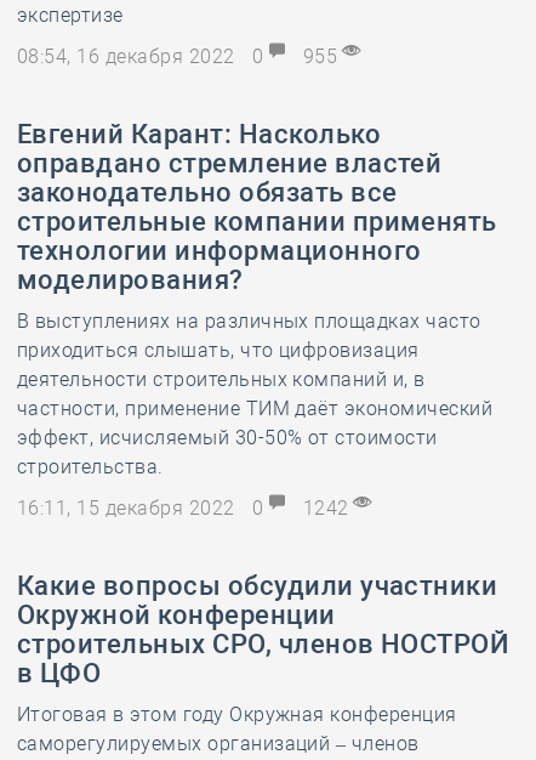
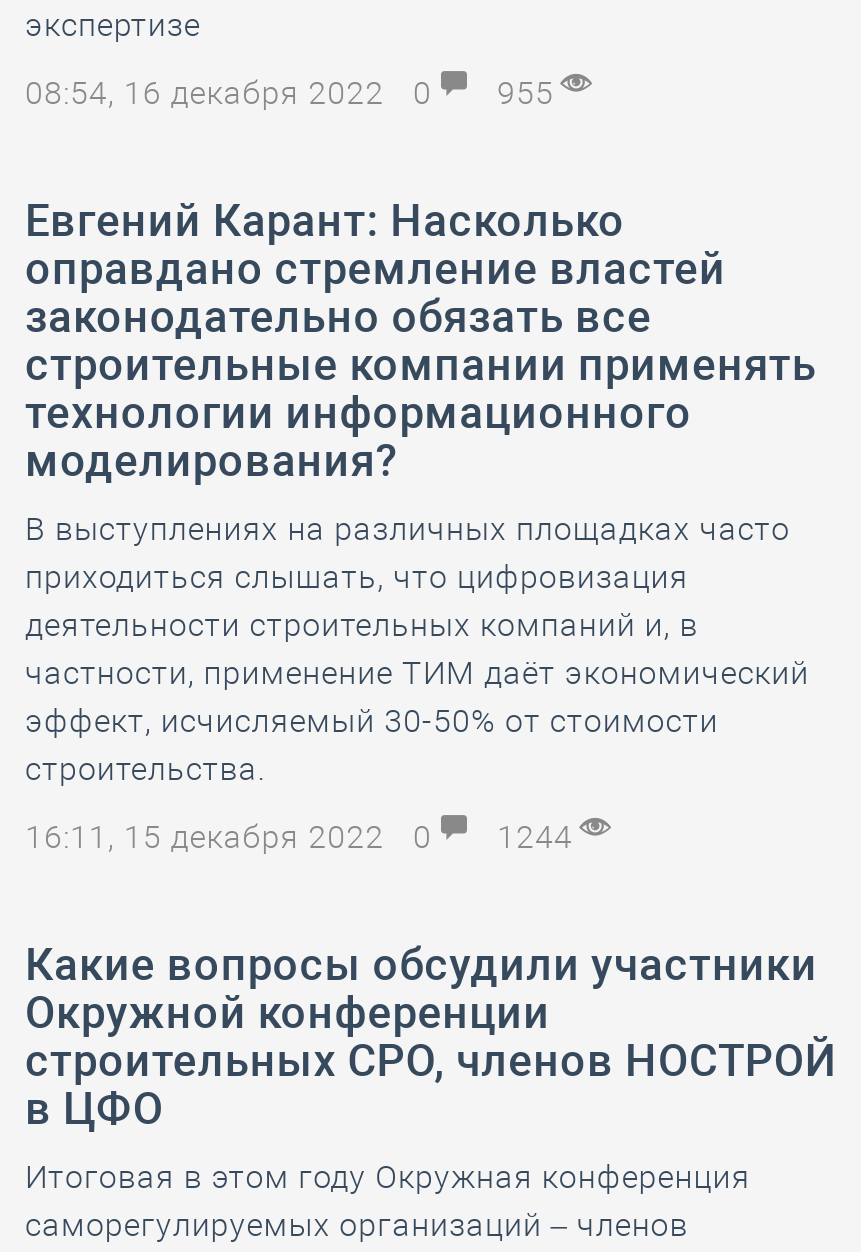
[17,497,355,520] 16:11, 15 декабря 2022 0 1242 -> [25,818,582,856] 16:11, 15 декабря 2022 0 1244

